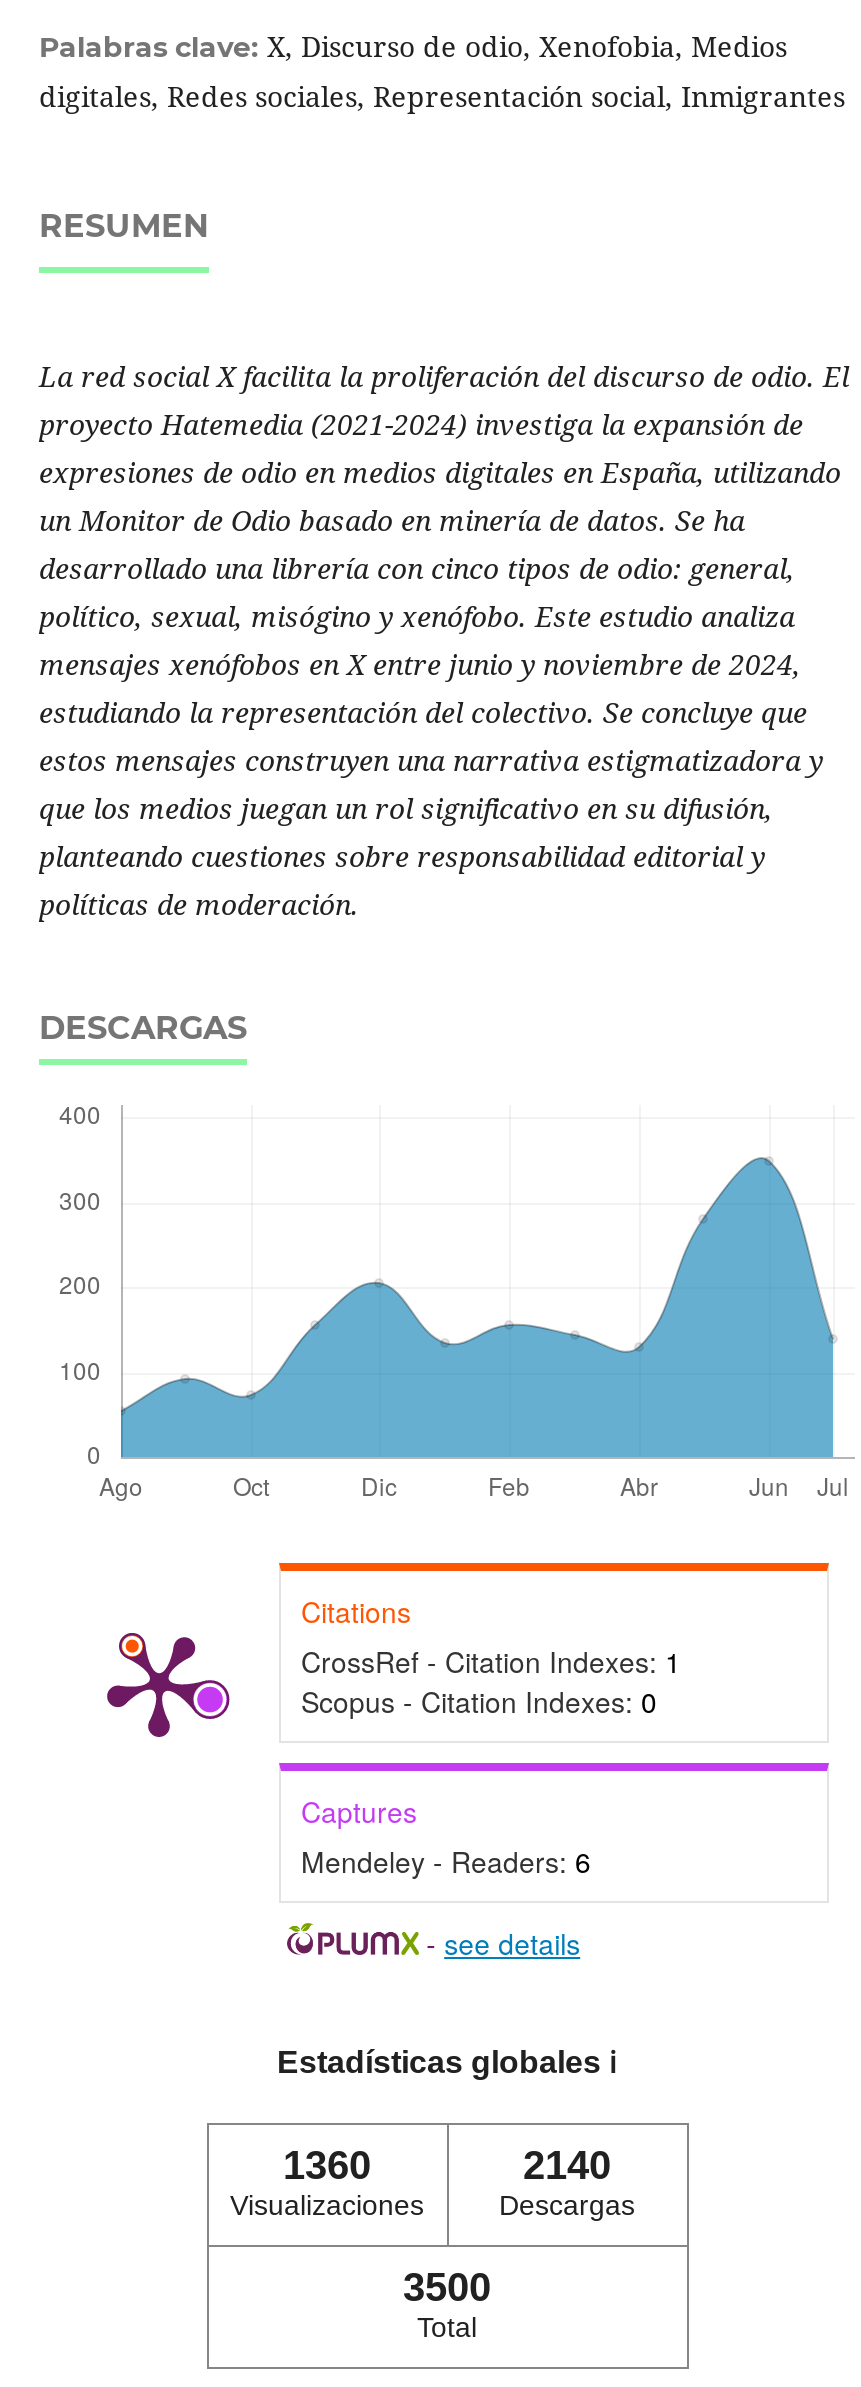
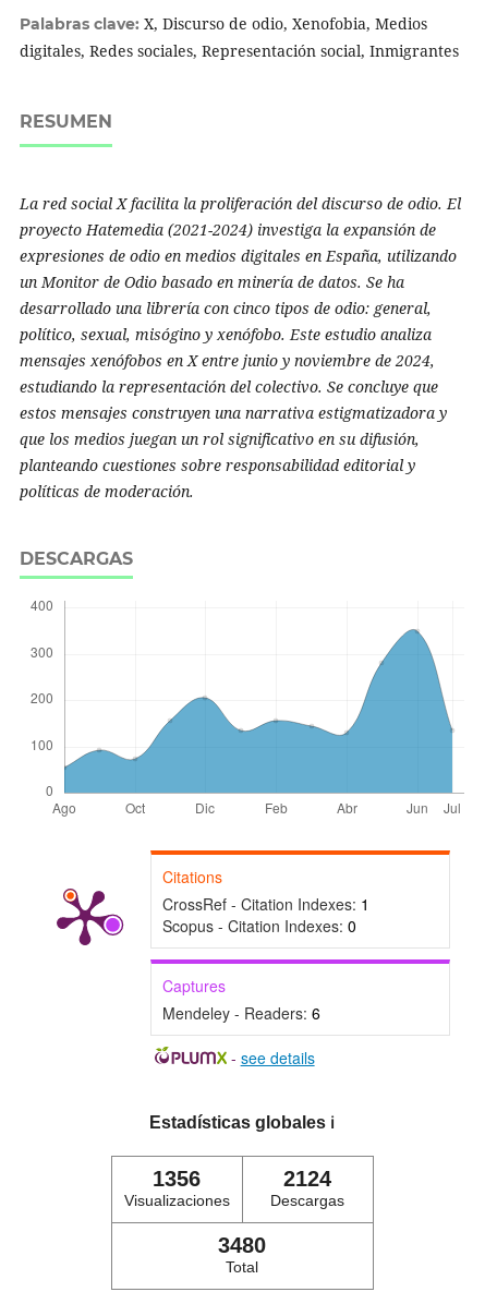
[283,2142,371,2186] 1360 -> [153,1166,201,1190] 1356
[523,2142,611,2186] 2140 -> [283,1166,331,1190] 2124
[403,2264,491,2308] 3500 -> [218,1233,266,1257] 3480

